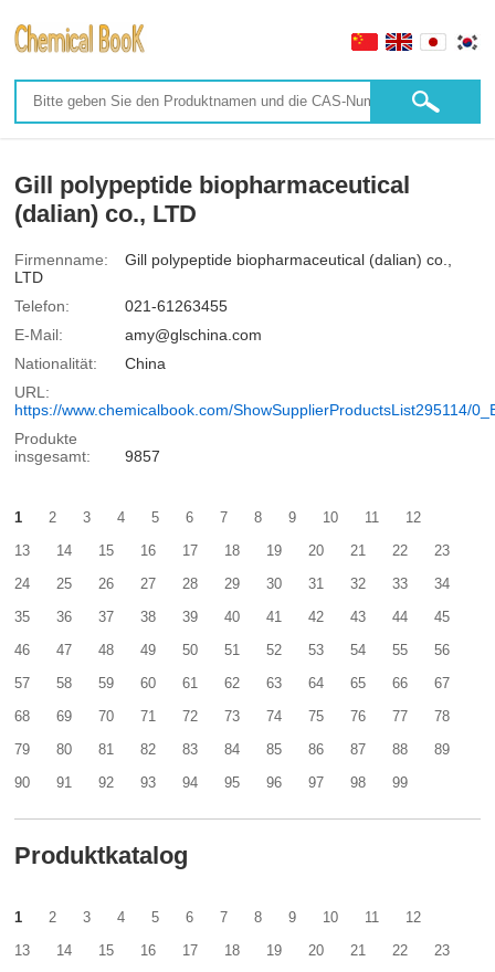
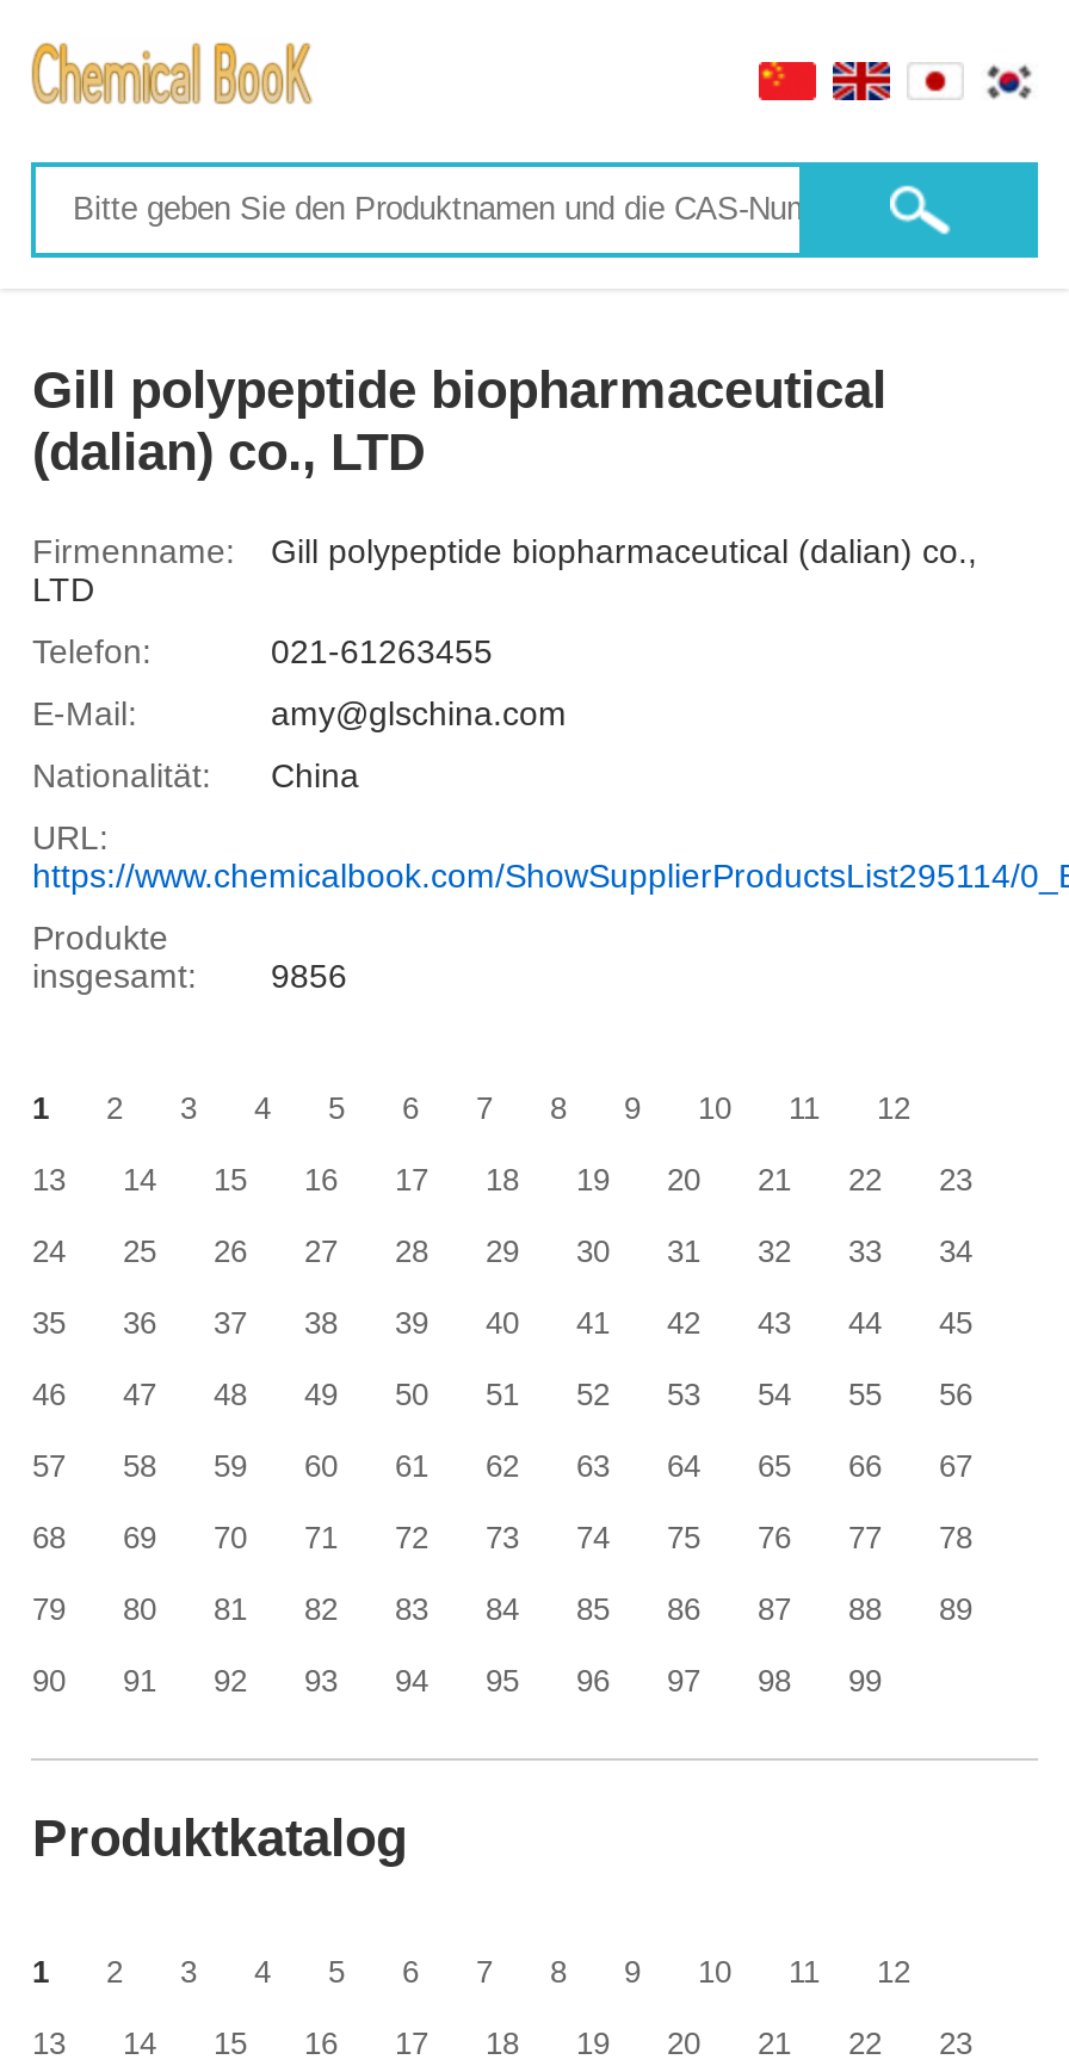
[15,447,161,465] insgesamt: 9857 -> [32,957,347,995] insgesamt: 9856

